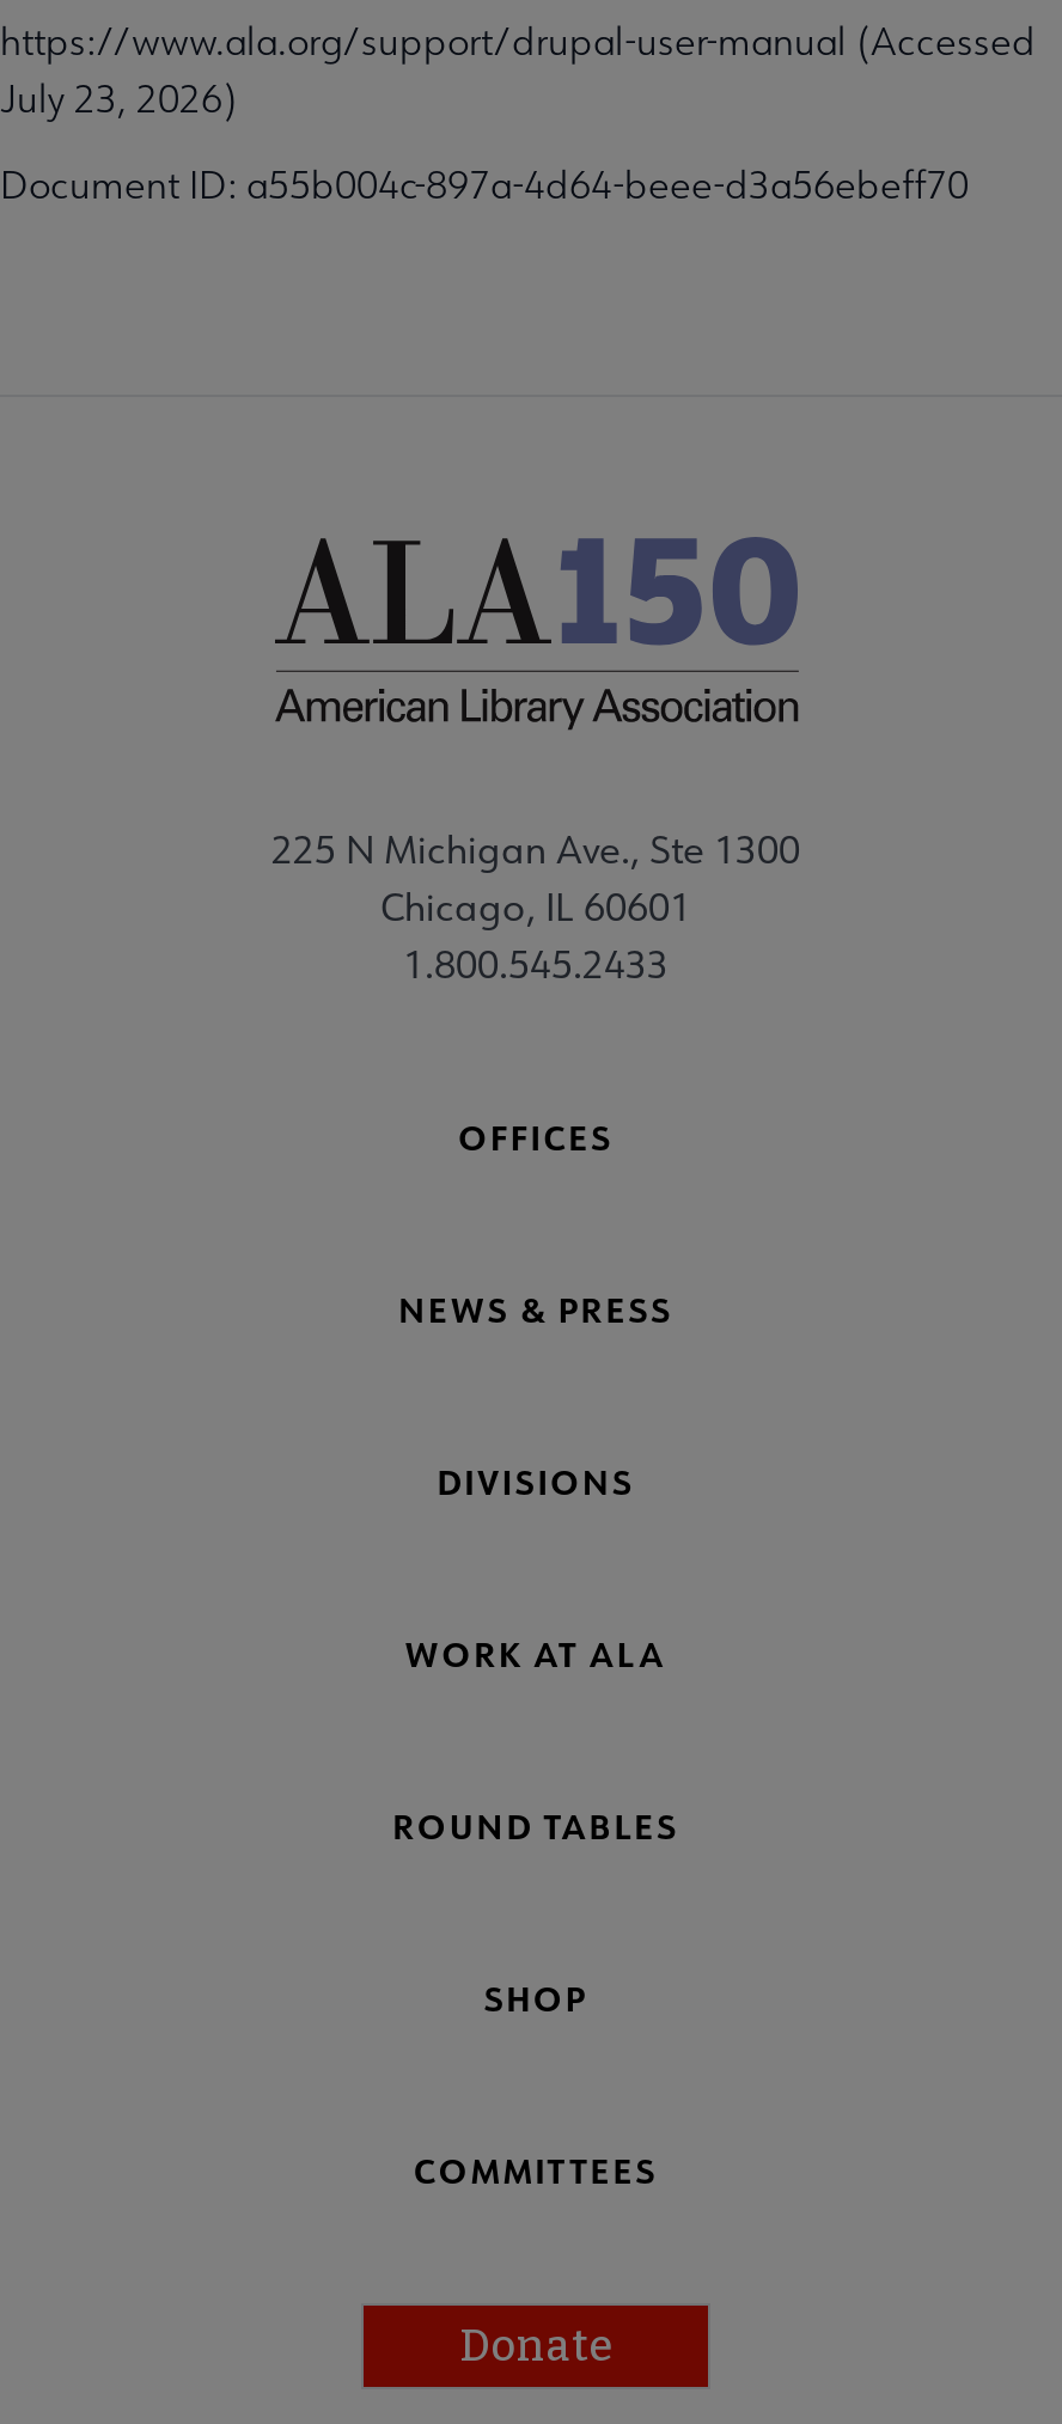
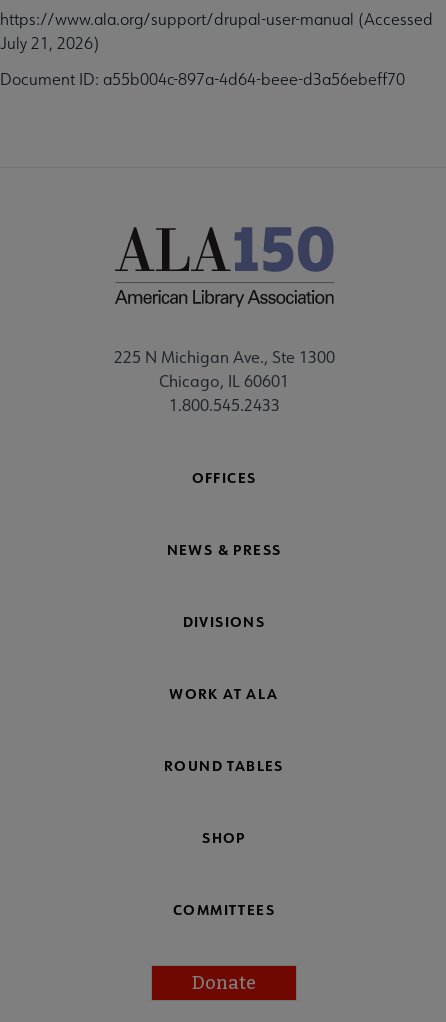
[0,75,237,122] July 23, 2026) -> [0,33,99,53] July 21, 2026)

